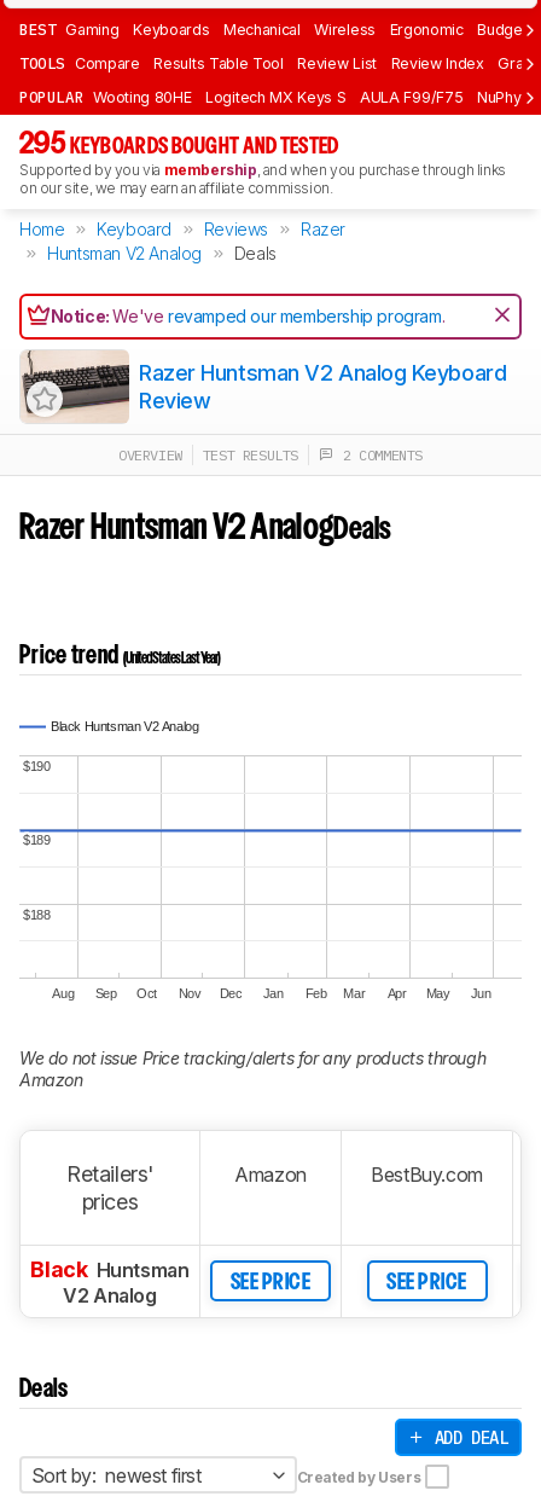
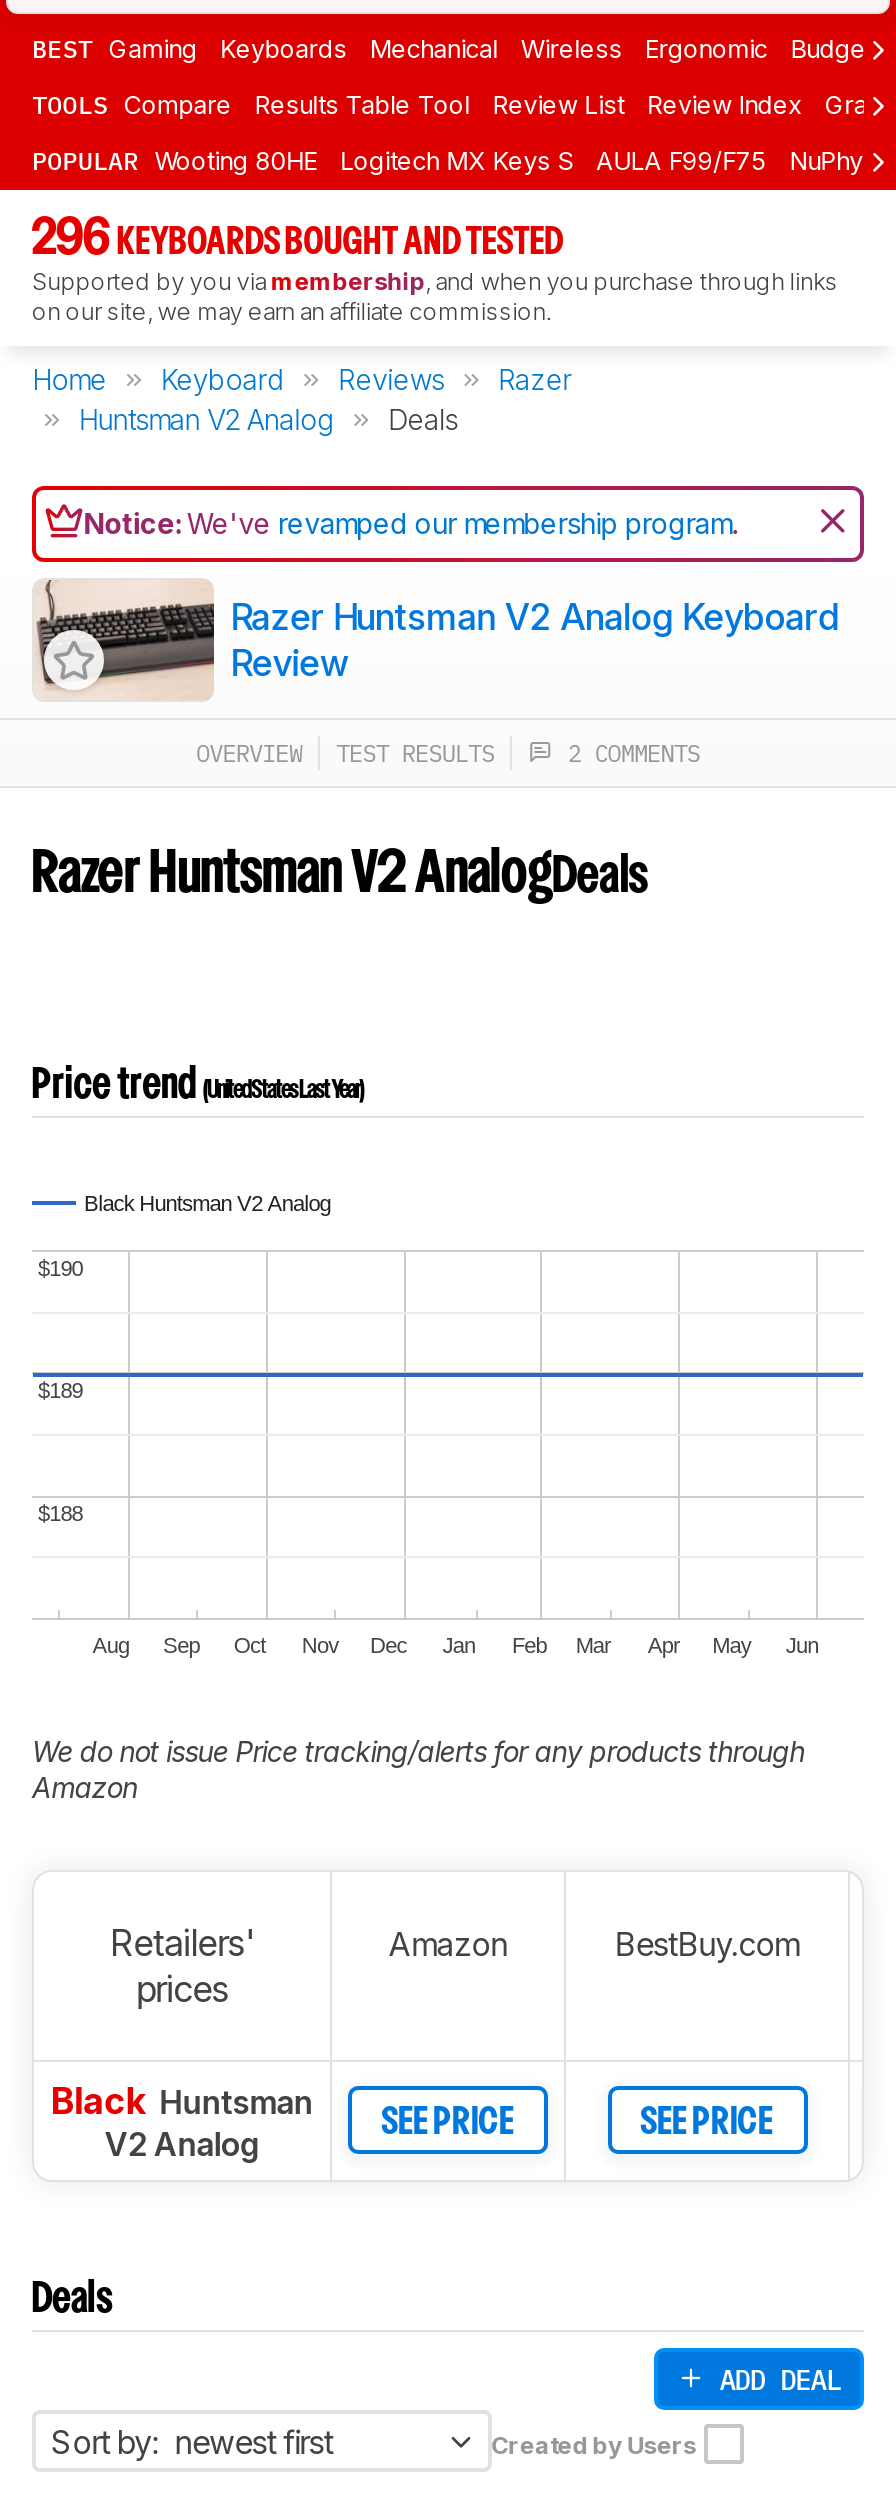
[19,132,339,158] 295 KEYBOARDS BOUGHT AND TESTED -> [32,218,563,262] 296 KEYBOARDS BOUGHT AND TESTED

